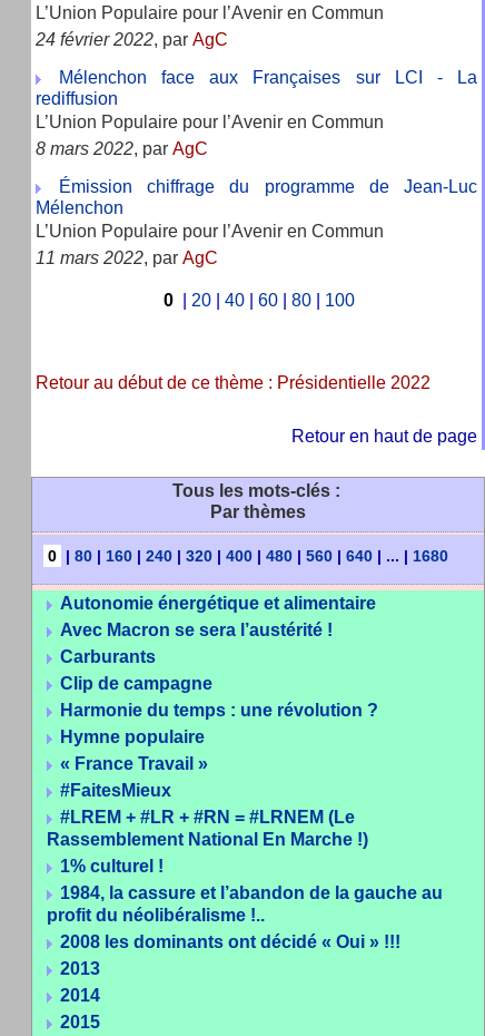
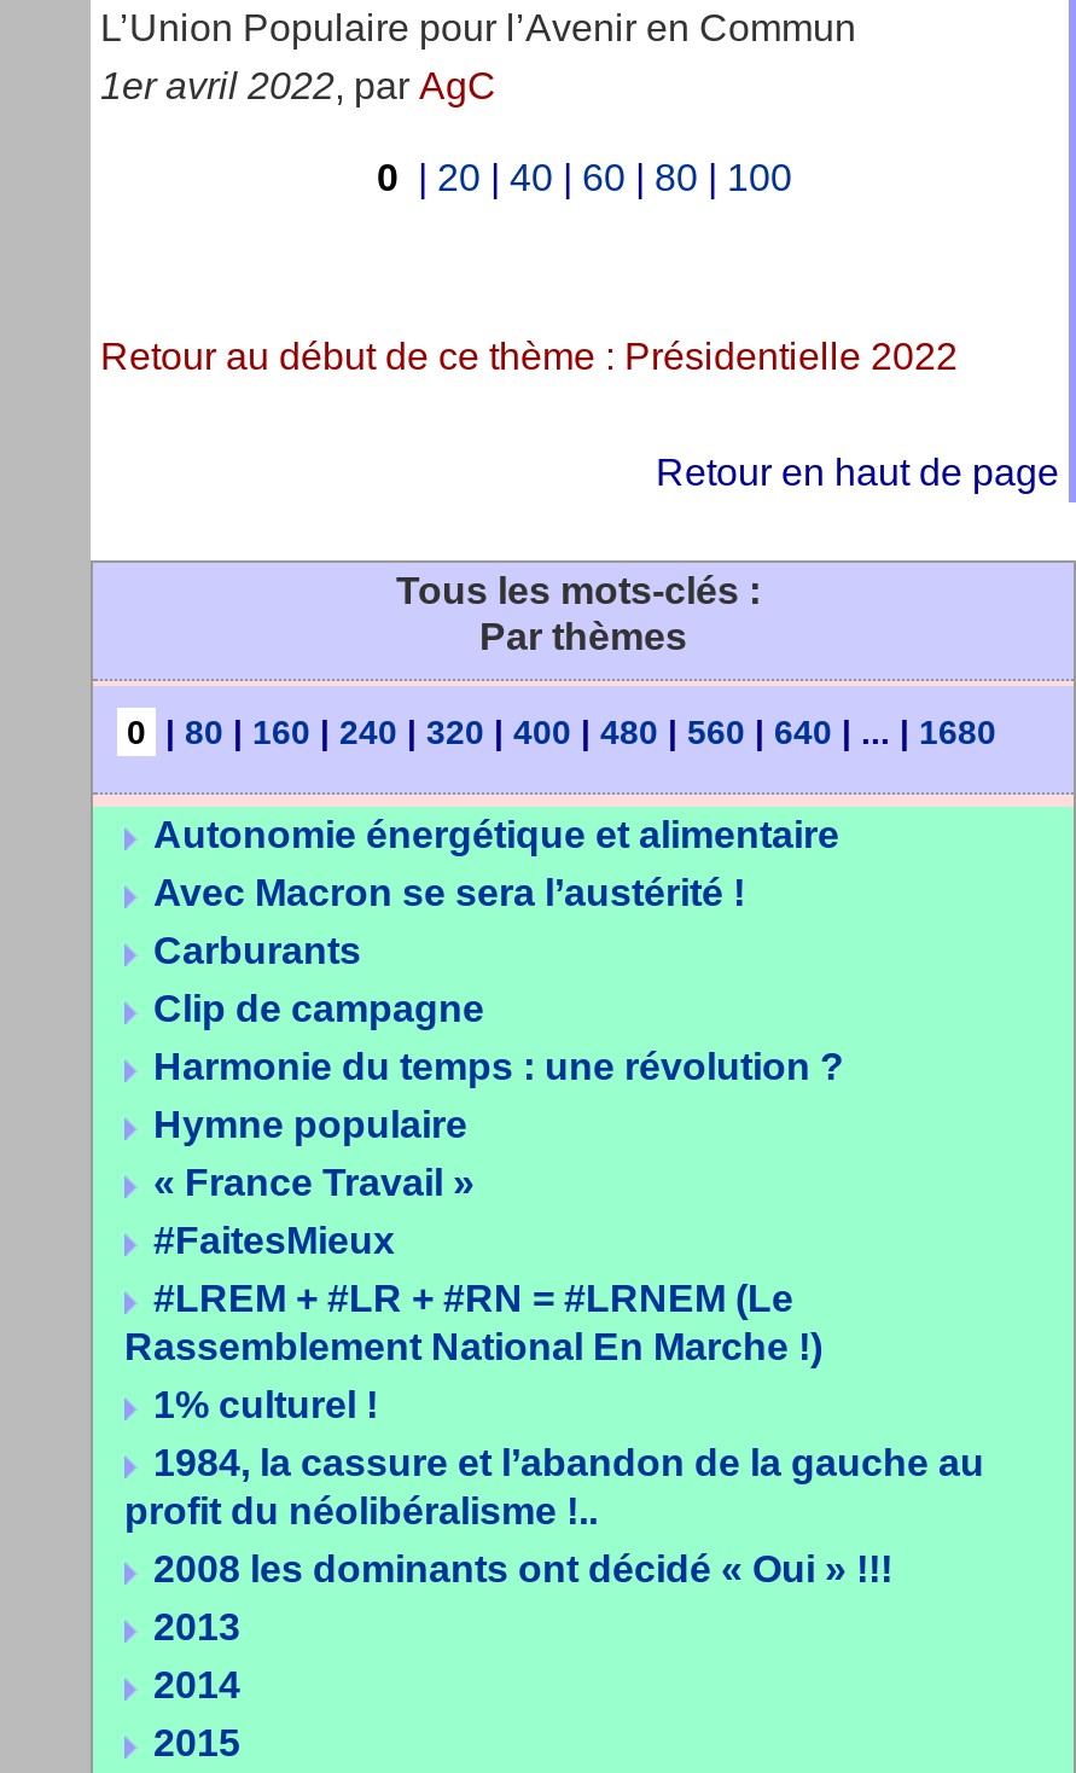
[36,30,477,267] 24 février 2022, par AgC | Mélenchon face aux Françaises sur LCI - La | rediffusion | L’Union Populaire pour l’Avenir en Commun | 8 mars 2022, par AgC | Émission chiffrage du programme de Jean-Luc | Mélenchon | L’Union Populaire pour l’Avenir en Commun | 11 mars 2022, par AgC -> [100,65,496,106] 1er avril 2022, par AgC

